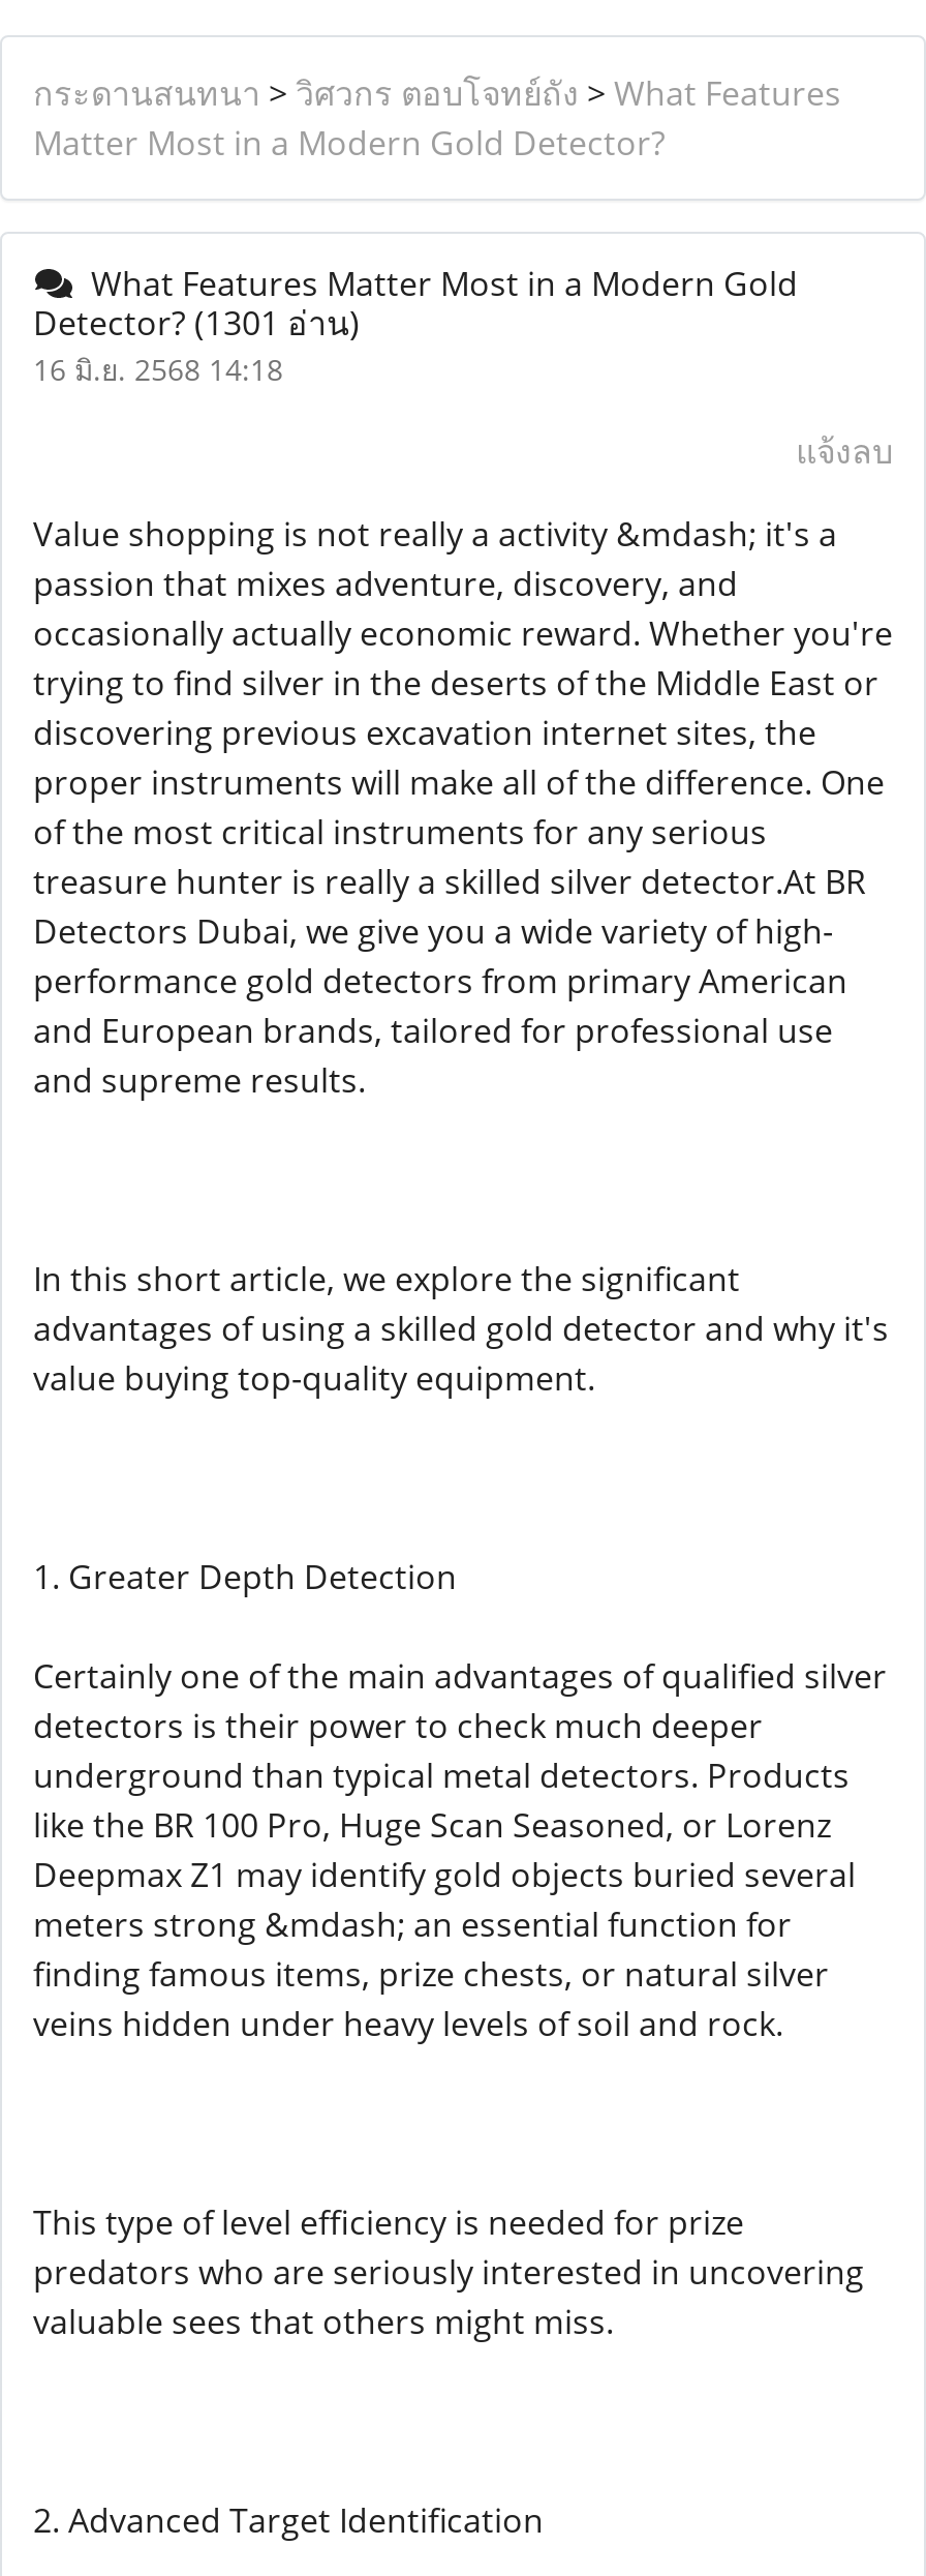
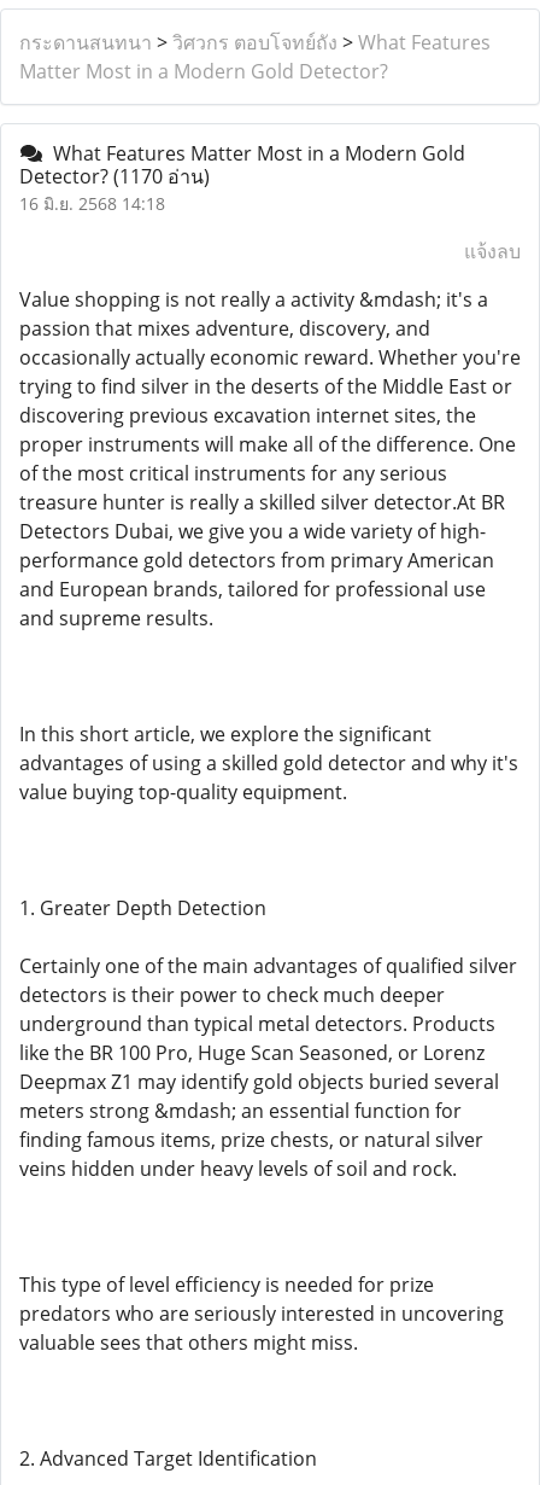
[33,300,360,346] Detector? (1301 อ่าน) -> [19,163,210,190] Detector? (1170 อ่าน)

